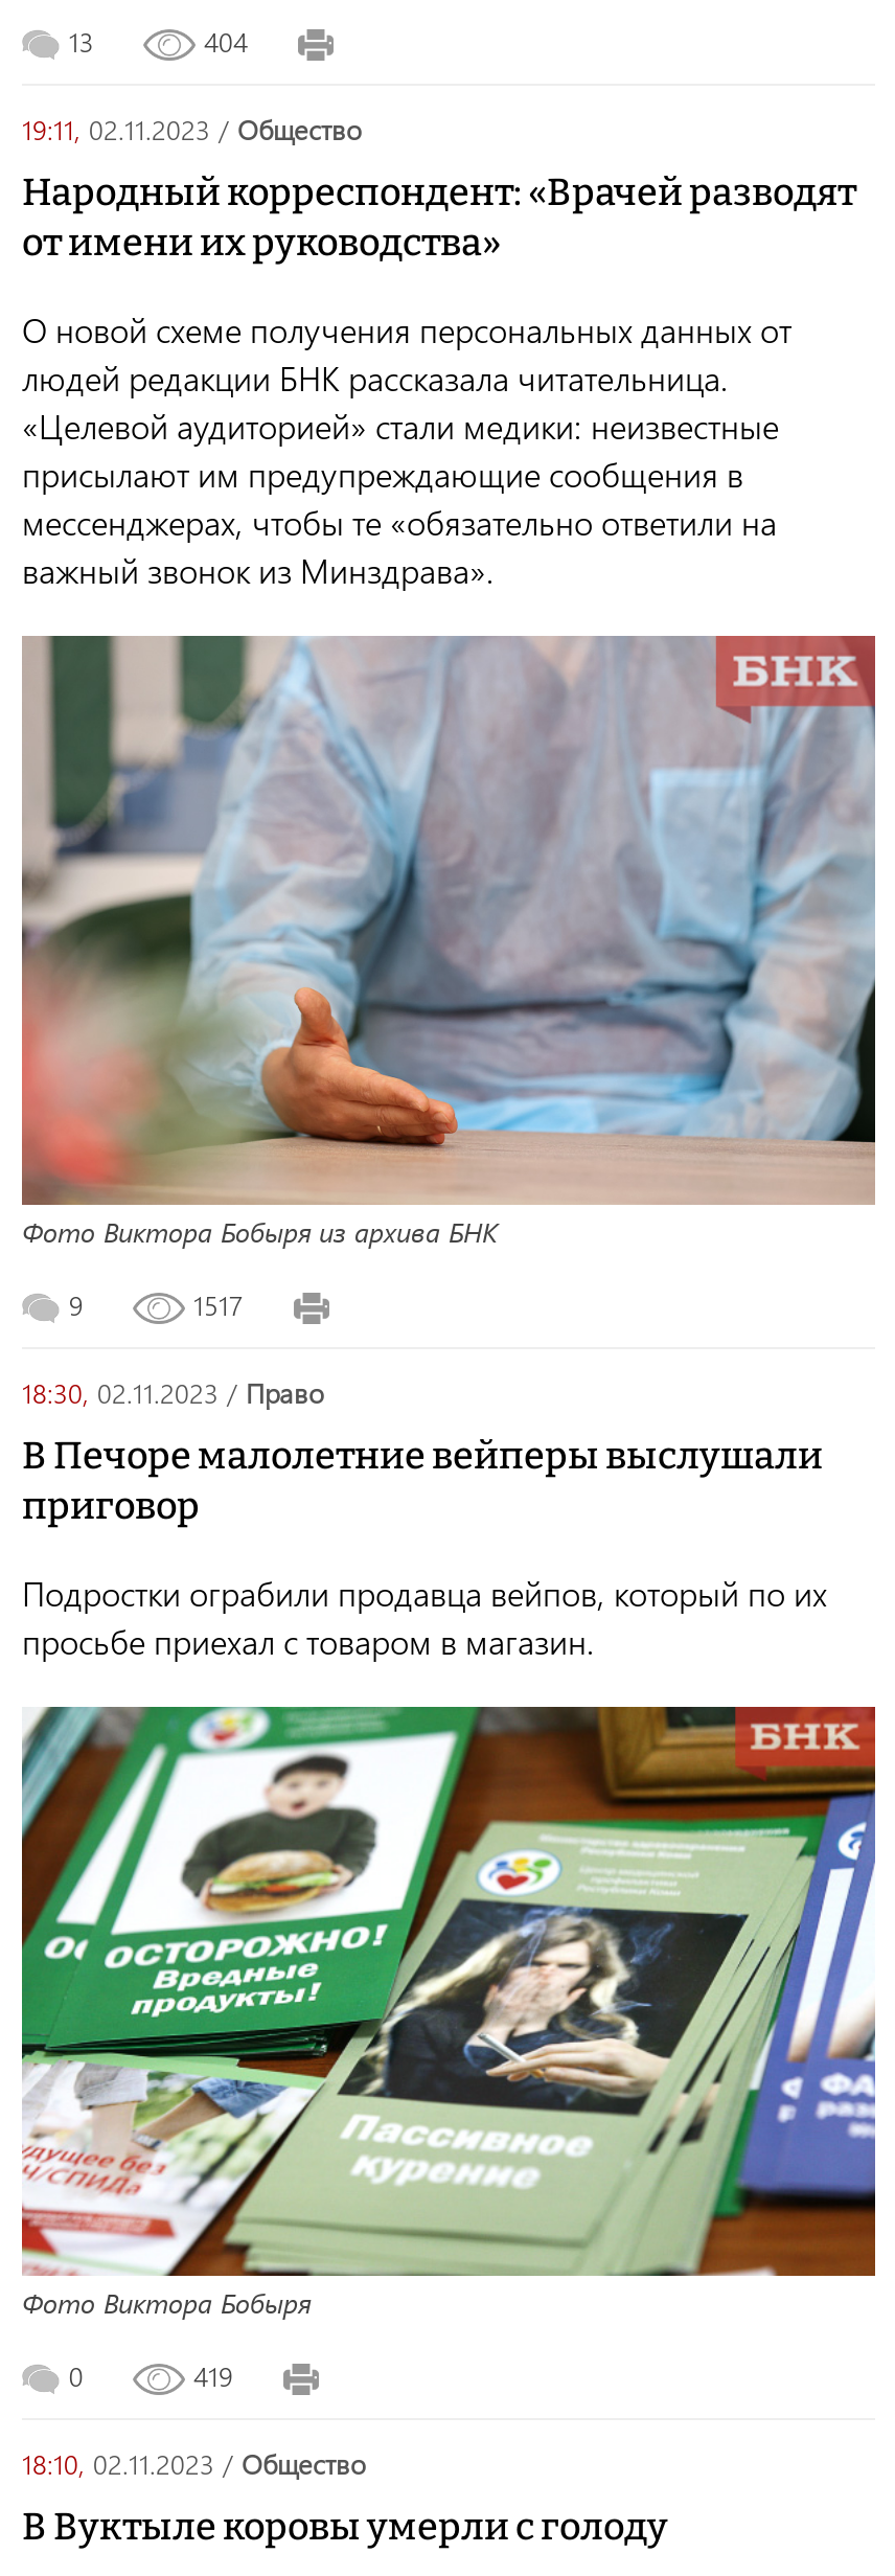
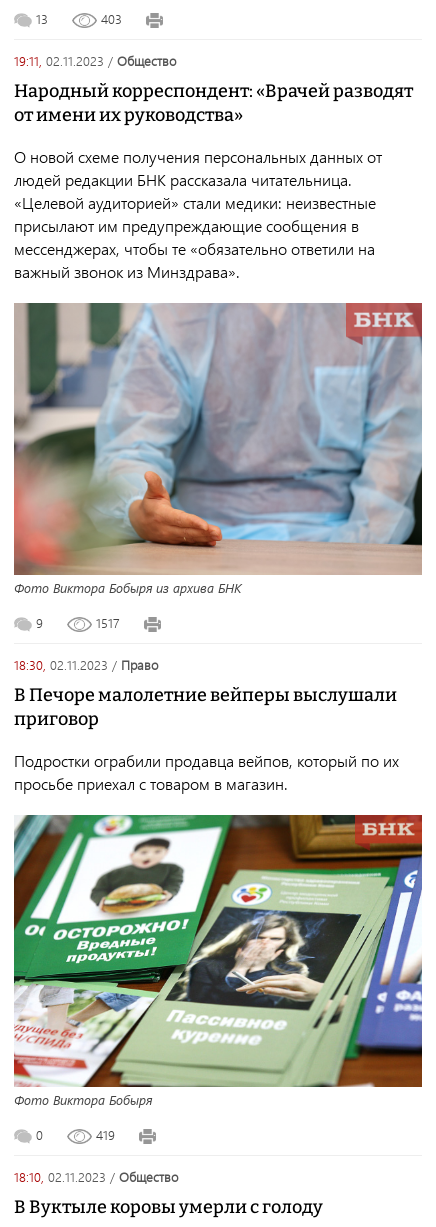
[196,22,256,58] 404 -> [97,10,126,27] 403

